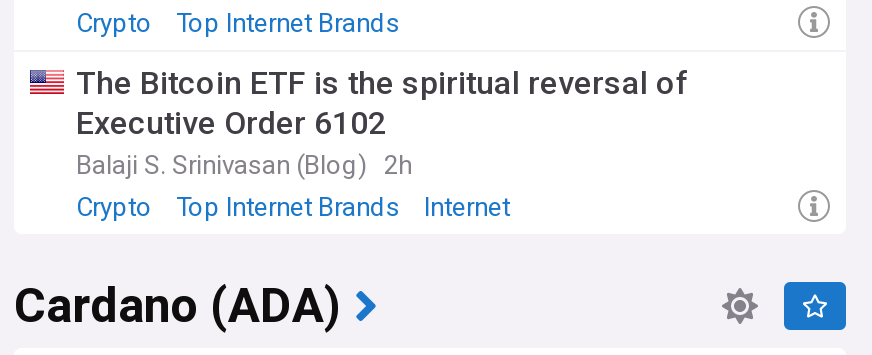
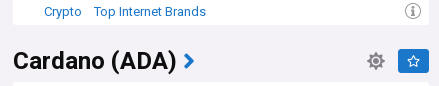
[76,64,690,222] The Bitcoin ETF is the spiritual reversal of | Executive Order 6102 | Balaji S. Srinivasan (Blog) 2h | Crypto | Top Internet Brands | Internet -> none

